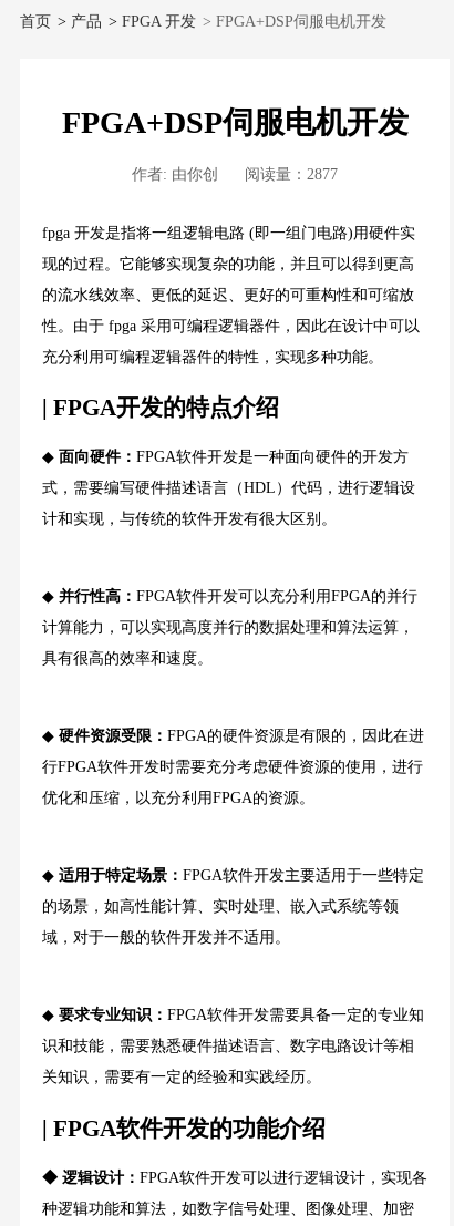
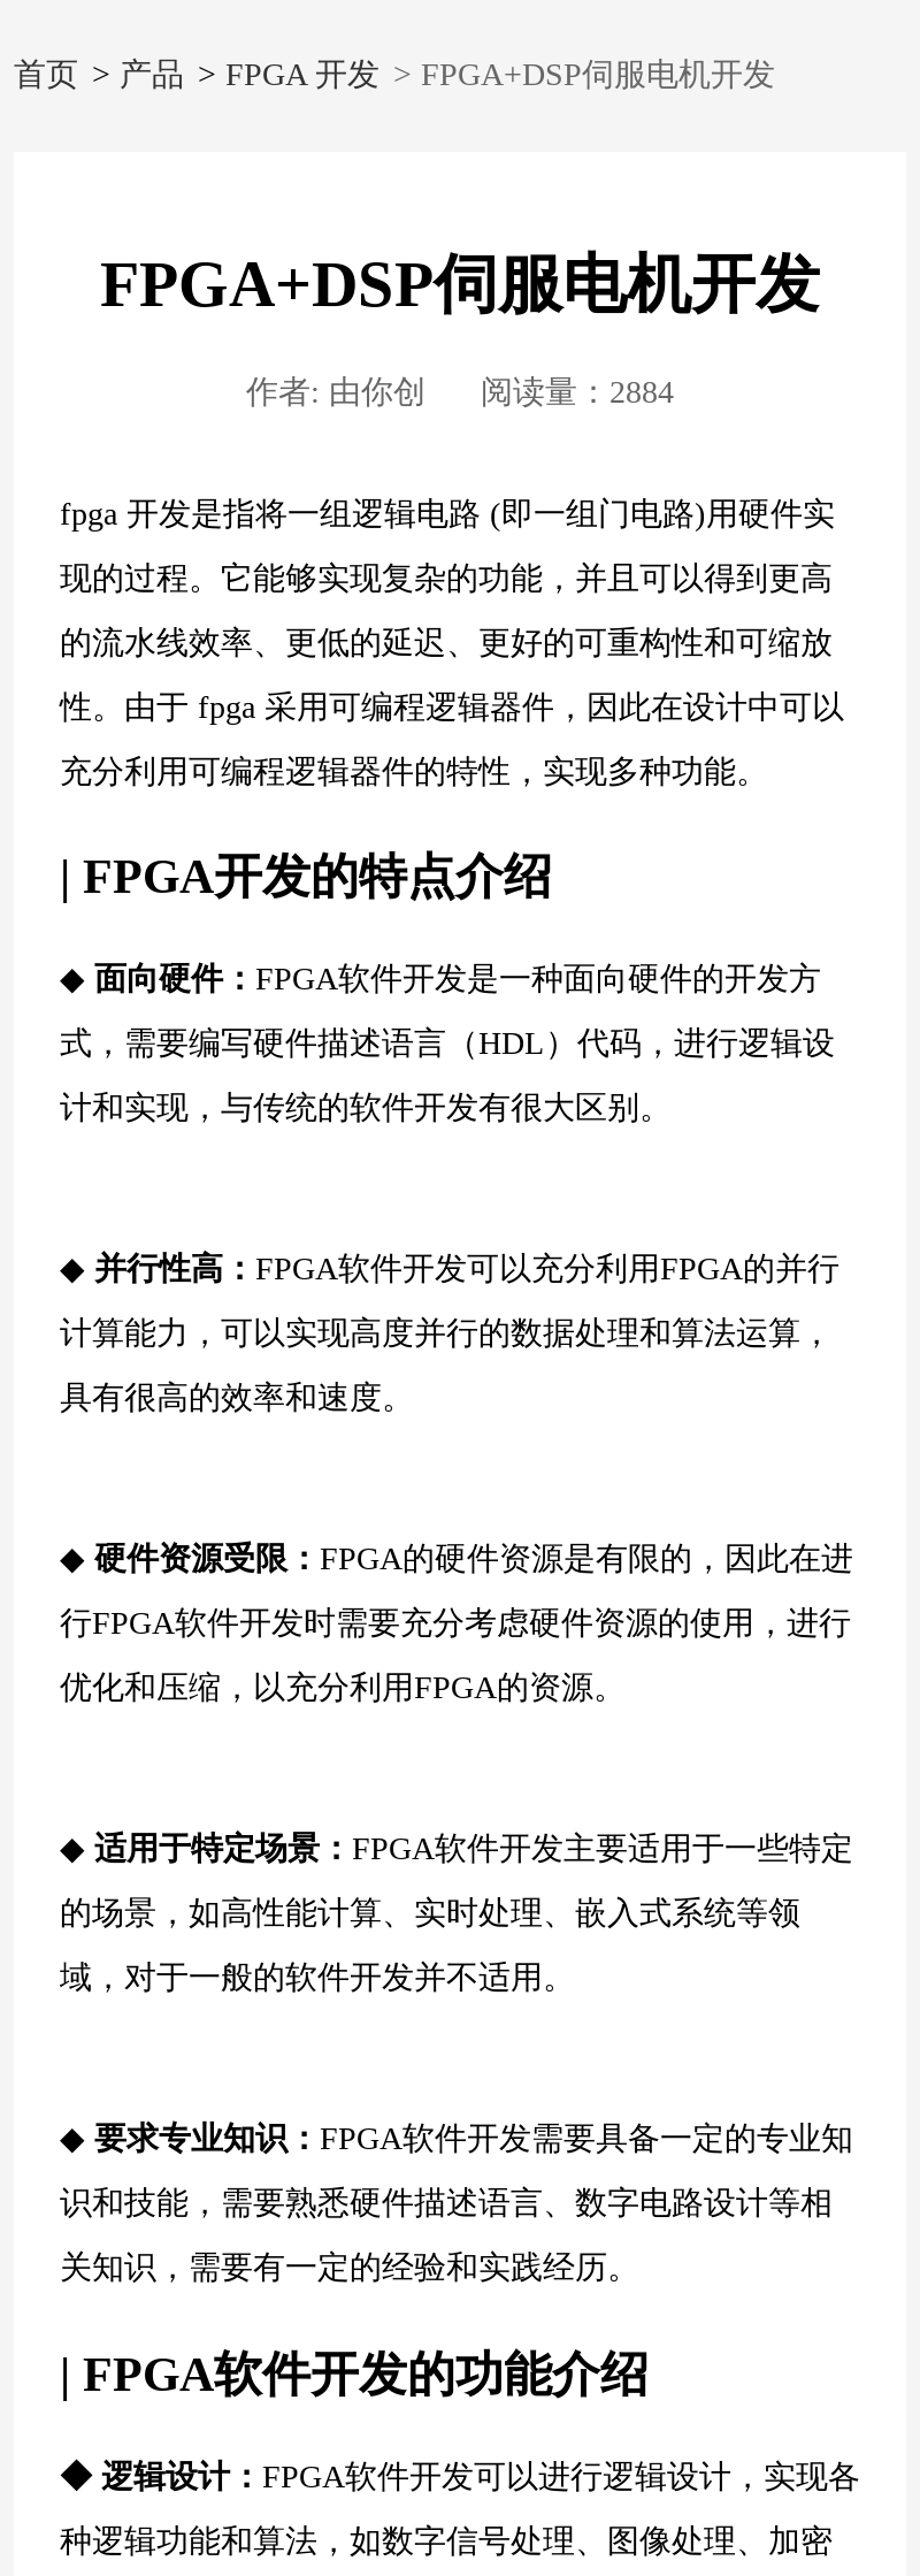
[132,166,338,182] 作者: 由你创 阅读量：2877 -> [246,374,674,408] 作者: 由你创 阅读量：2884

